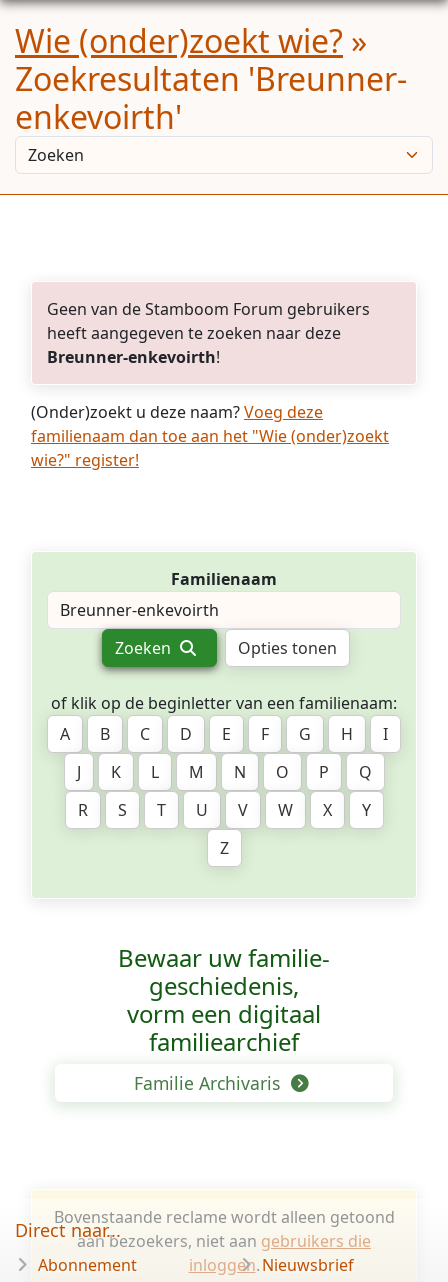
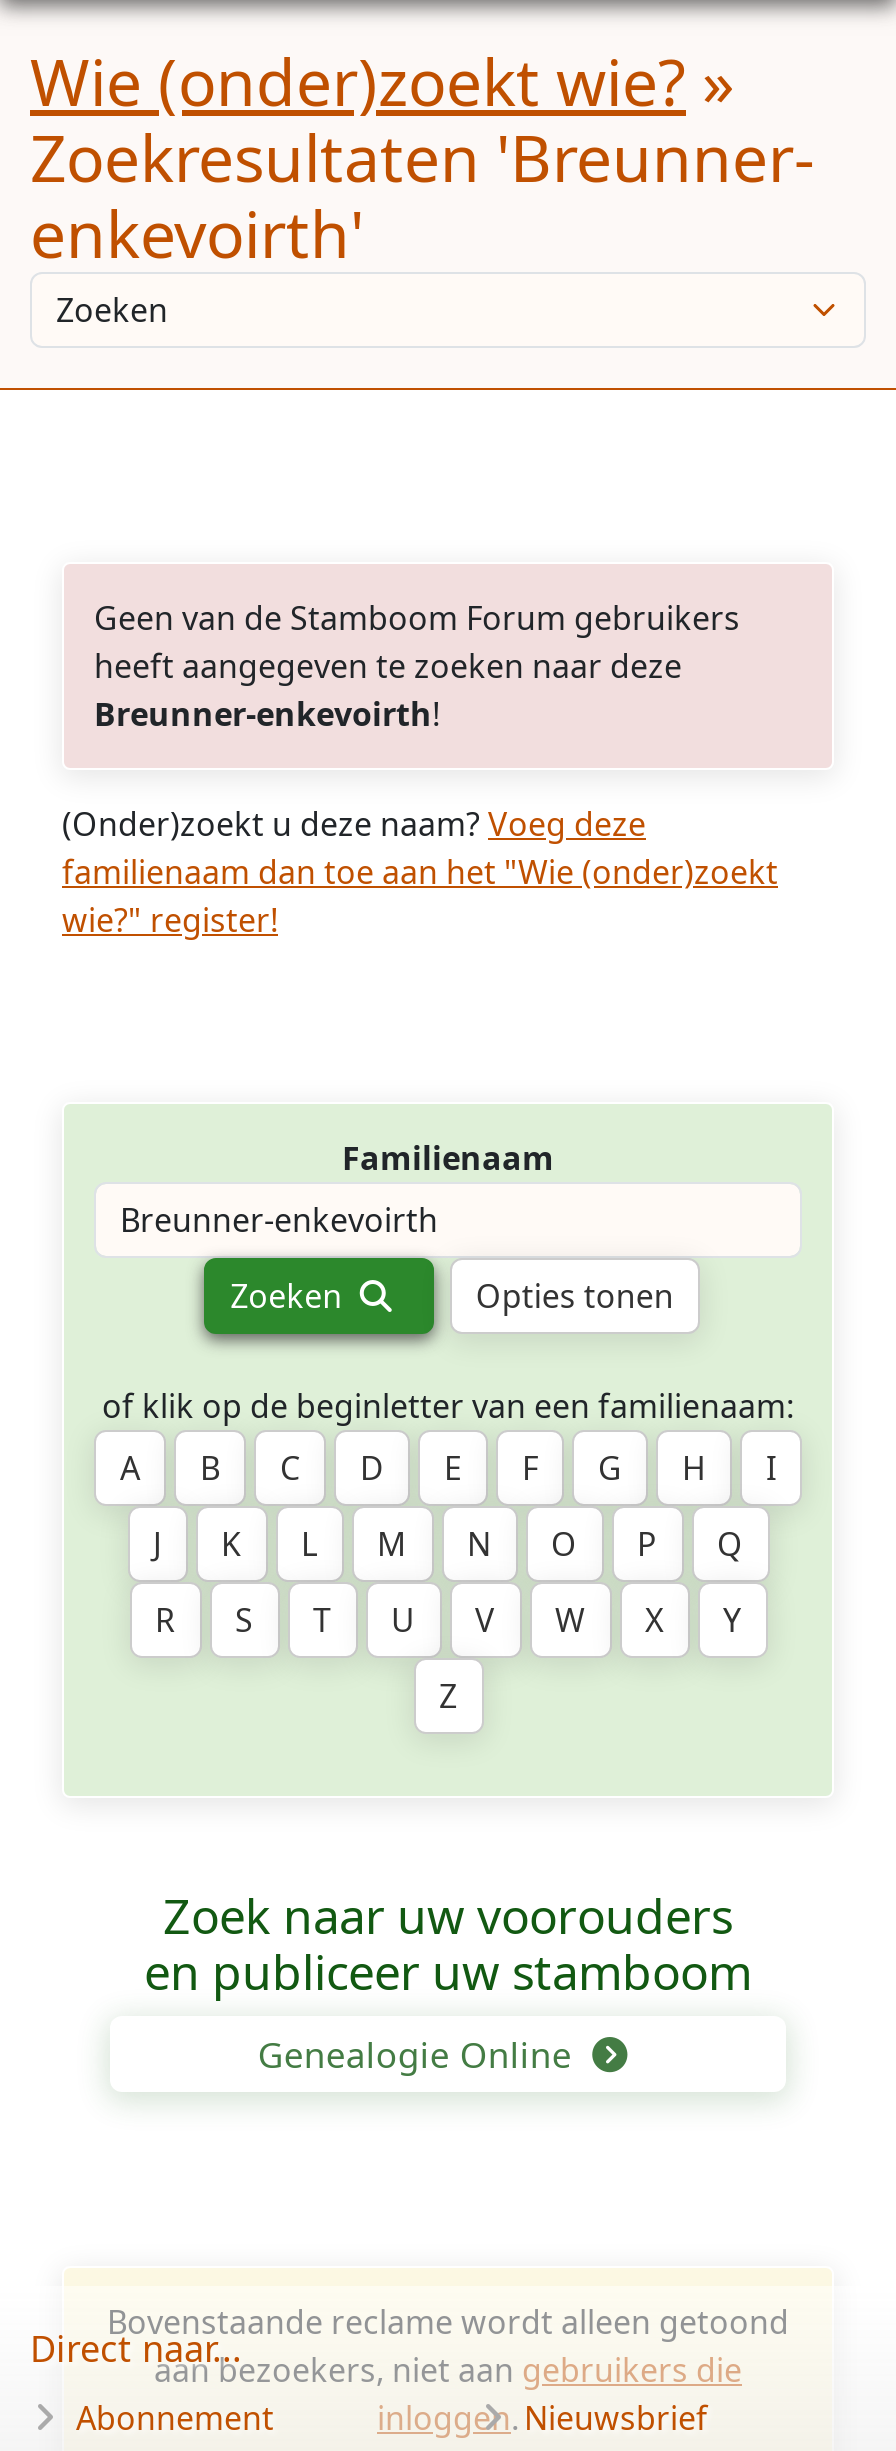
[118,941,330,1095] Bewaar uw familie | geschiedenis, | vorm een digitaal | familiearchief | Familie Archivaris -> [144,1882,752,2078] Zoek naar uw voorouders | en publiceer uw stamboom | Genealogie Online

